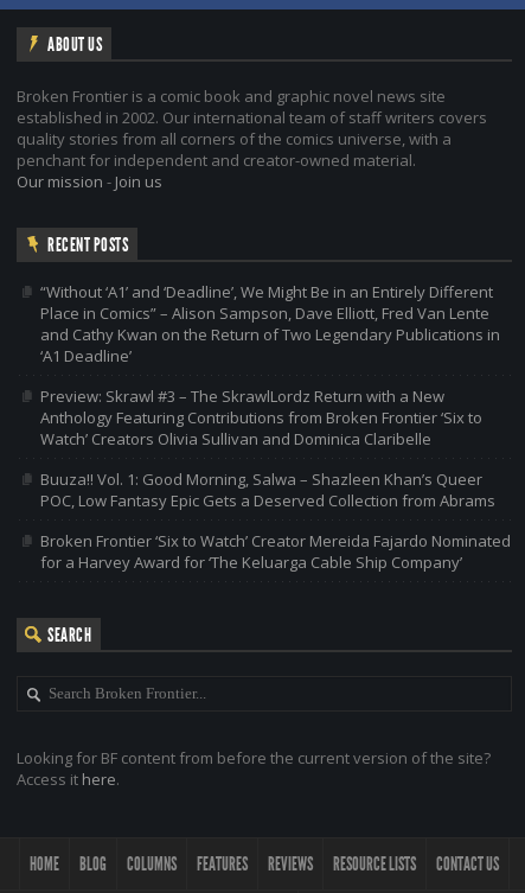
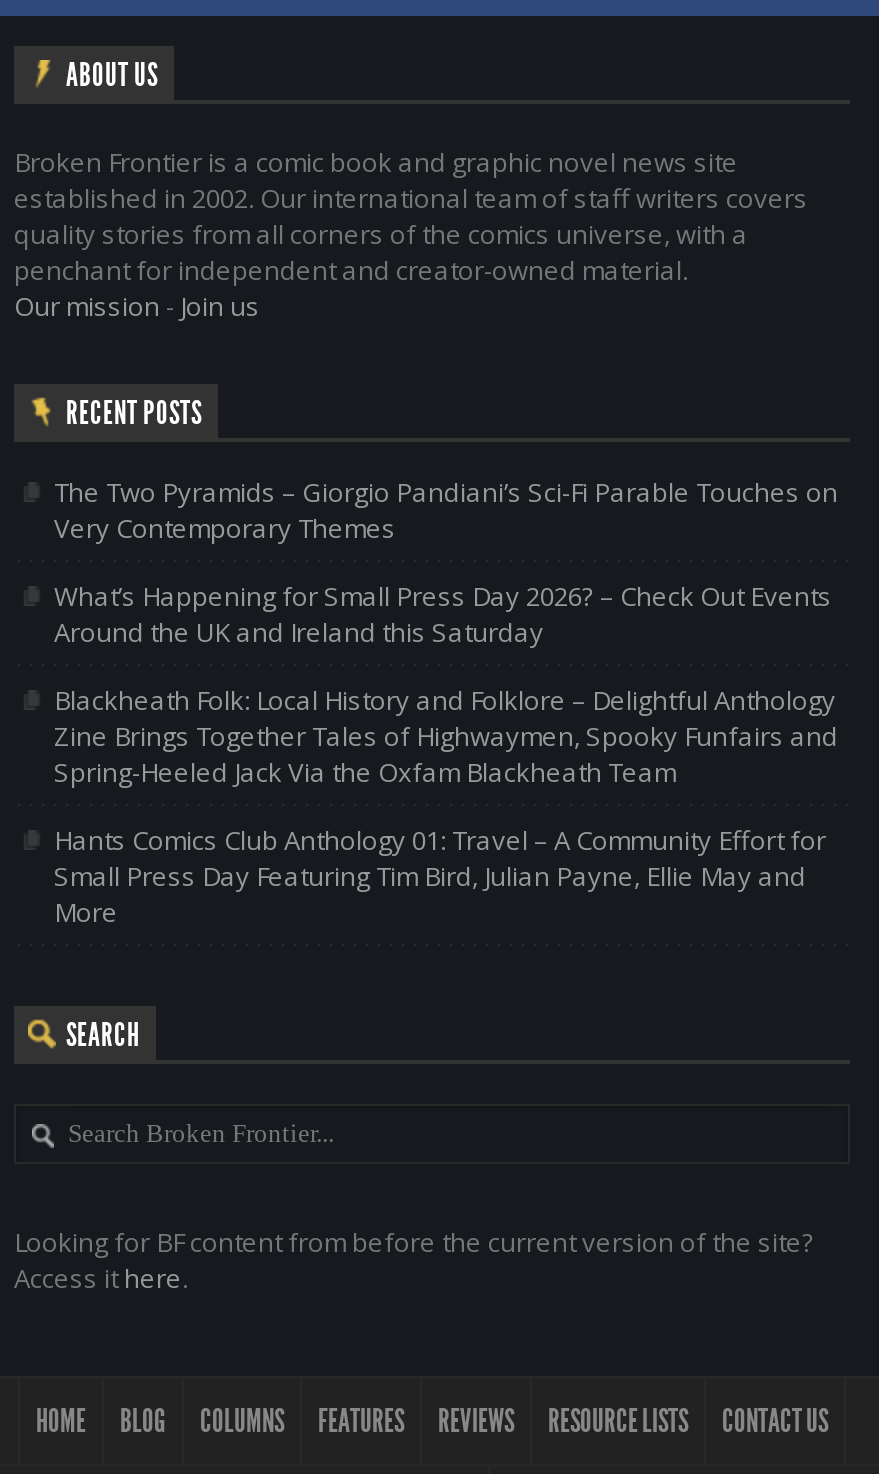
[40,281,500,366] “Without ‘A1’ and ‘Deadline’, We Might Be in an Entirely Different | Place in Comics” – Alison Sampson, Dave Elliott, Fred Van Lente | and Cathy Kwan on the Return of Two Legendary Publications in | ‘A1 Deadline’ -> [54,475,838,547] The Two Pyramids – Giorgio Pandiani’s Sci-Fi Parable Touches on | Very Contemporary Themes
[40,385,482,449] Preview: Skrawl #3 – The SkrawlLordz Return with a New | Anthology Featuring Contributions from Broken Frontier ‘Six to | Watch’ Creators Olivia Sullivan and Dominica Claribelle -> [54,579,832,651] What’s Happening for Small Press Day 2026? – Check Out Events | Around the UK and Ireland this Saturday
[40,468,495,511] Buuza!! Vol. 1: Good Morning, Salwa – Shazleen Khan’s Queer | POC, Low Fantasy Epic Gets a Deserved Collection from Abrams -> [54,683,838,791] Blackheath Folk: Local History and Folklore – Delightful Anthology | Zine Brings Together Tales of Highwaymen, Spooky Funfairs and | Spring-Heeled Jack Via the Oxfam Blackheath Team
[40,530,511,573] Broken Frontier ‘Six to Watch’ Creator Mereida Fajardo Nominated | for a Harvey Award for ‘The Keluarga Cable Ship Company’ -> [54,823,826,931] Hants Comics Club Anthology 01: Travel – A Community Effort for | Small Press Day Featuring Tim Bird, Julian Payne, Ellie May and | More

